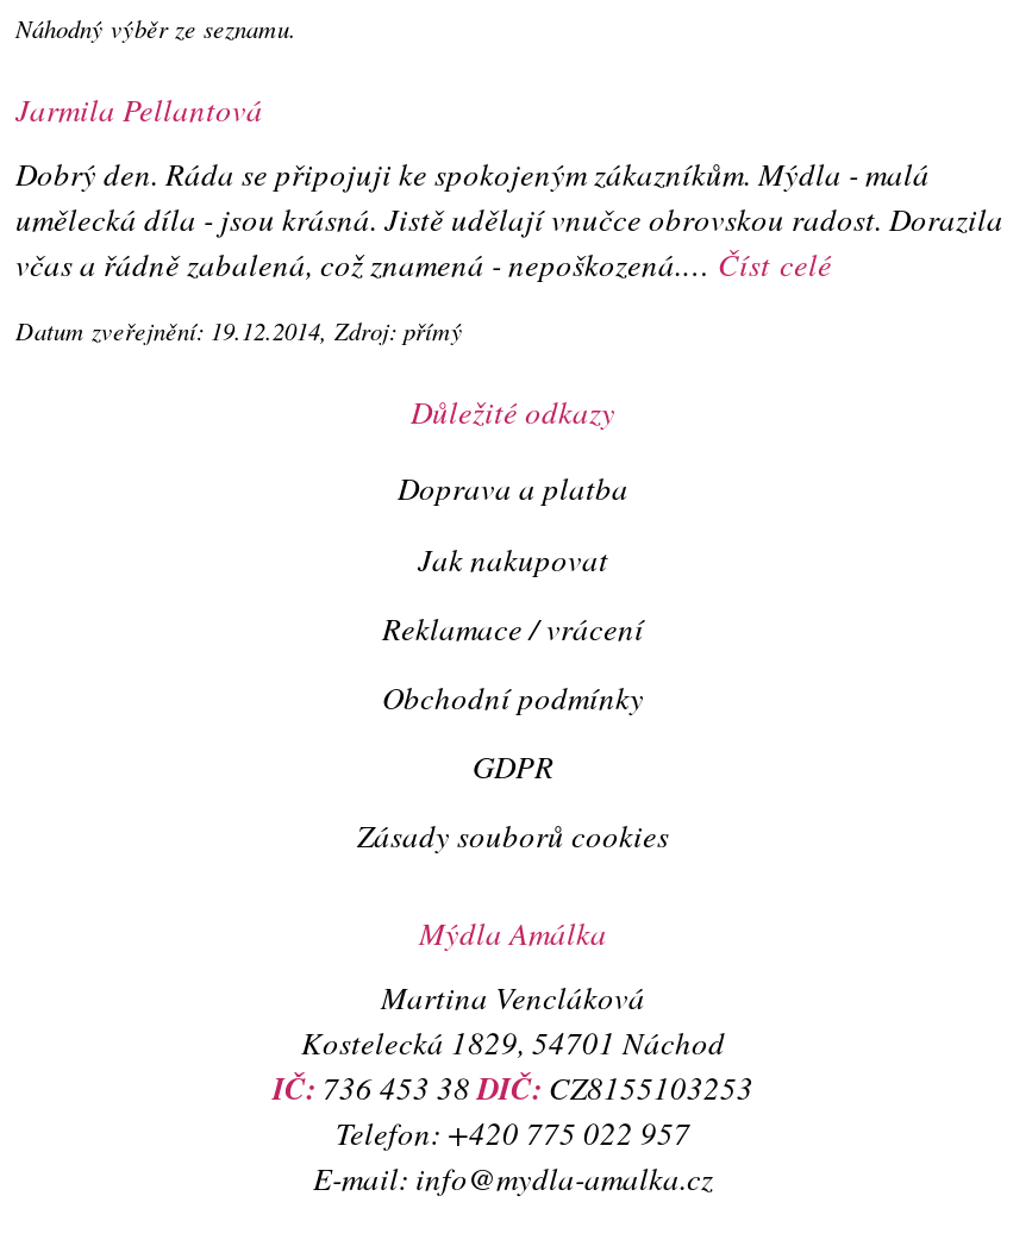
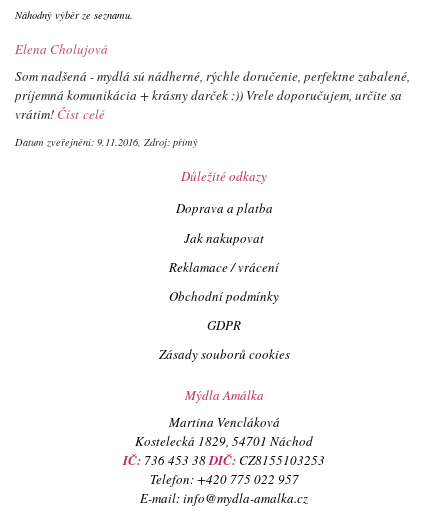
[15,88,263,131] Jarmila Pellantová -> [15,40,108,58] Elena Cholujová
[15,152,1003,285] Dobrý den. Ráda se připojuji ke spokojeným zákazníkům. Mýdla - malá | umělecká díla - jsou krásná. Jistě udělají vnučce obrovskou radost. Dorazila | včas a řádně zabalená, což znamená - nepoškozená.… Číst celé -> [15,67,410,123] Som nadšená - mydlá sú nádherné, rýchle doručenie, perfektne zabalené, | príjemná komunikácia + krásny darček :)) Vrele doporučujem, určite sa | vrátim! Číst celé
[15,314,463,347] Datum zveřejnění: 19.12.2014, Zdroj: přímý -> [15,135,198,149] Datum zveřejnění: 9.11.2016, Zdroj: přímý

